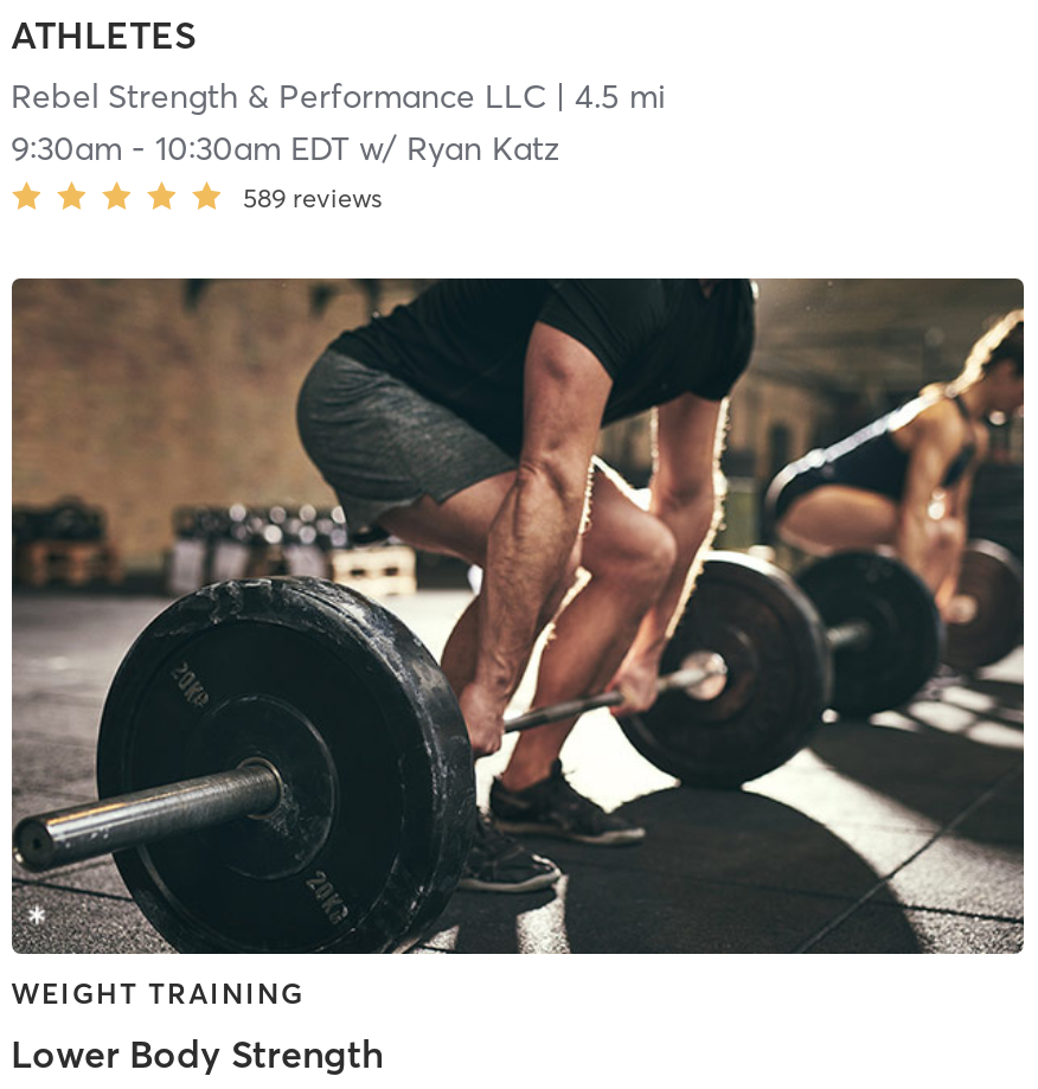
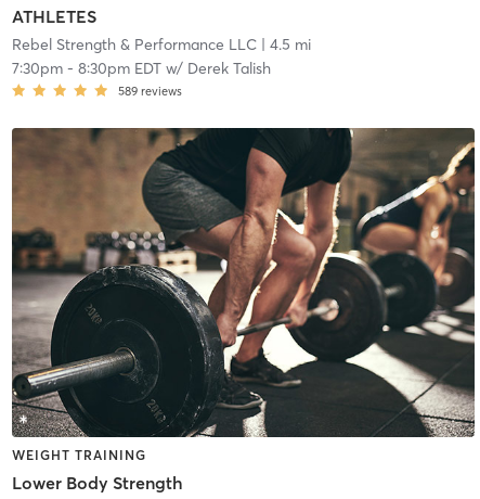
[11,127,560,170] 9:30am - 10:30am EDT w/ Ryan Katz -> [11,59,270,78] 7:30pm - 8:30pm EDT w/ Derek Talish

